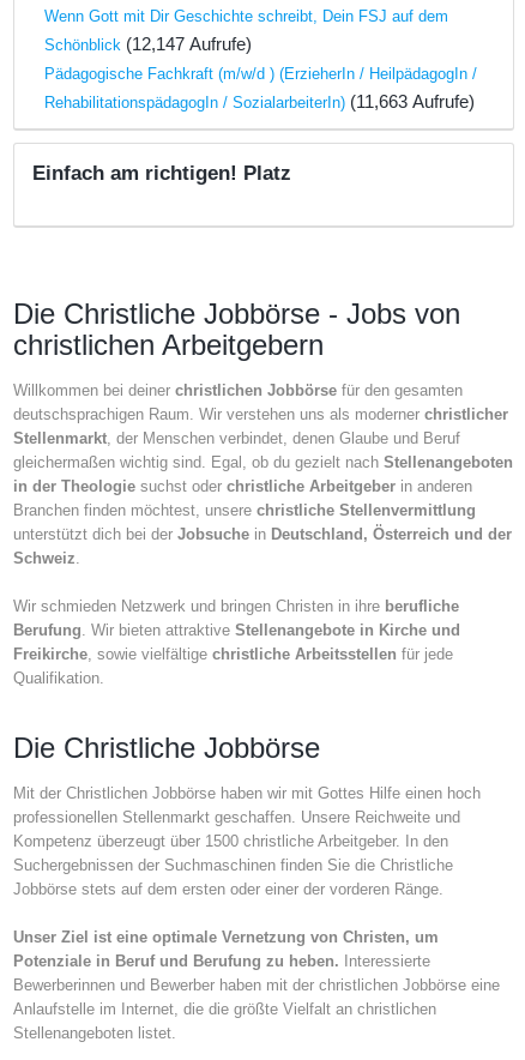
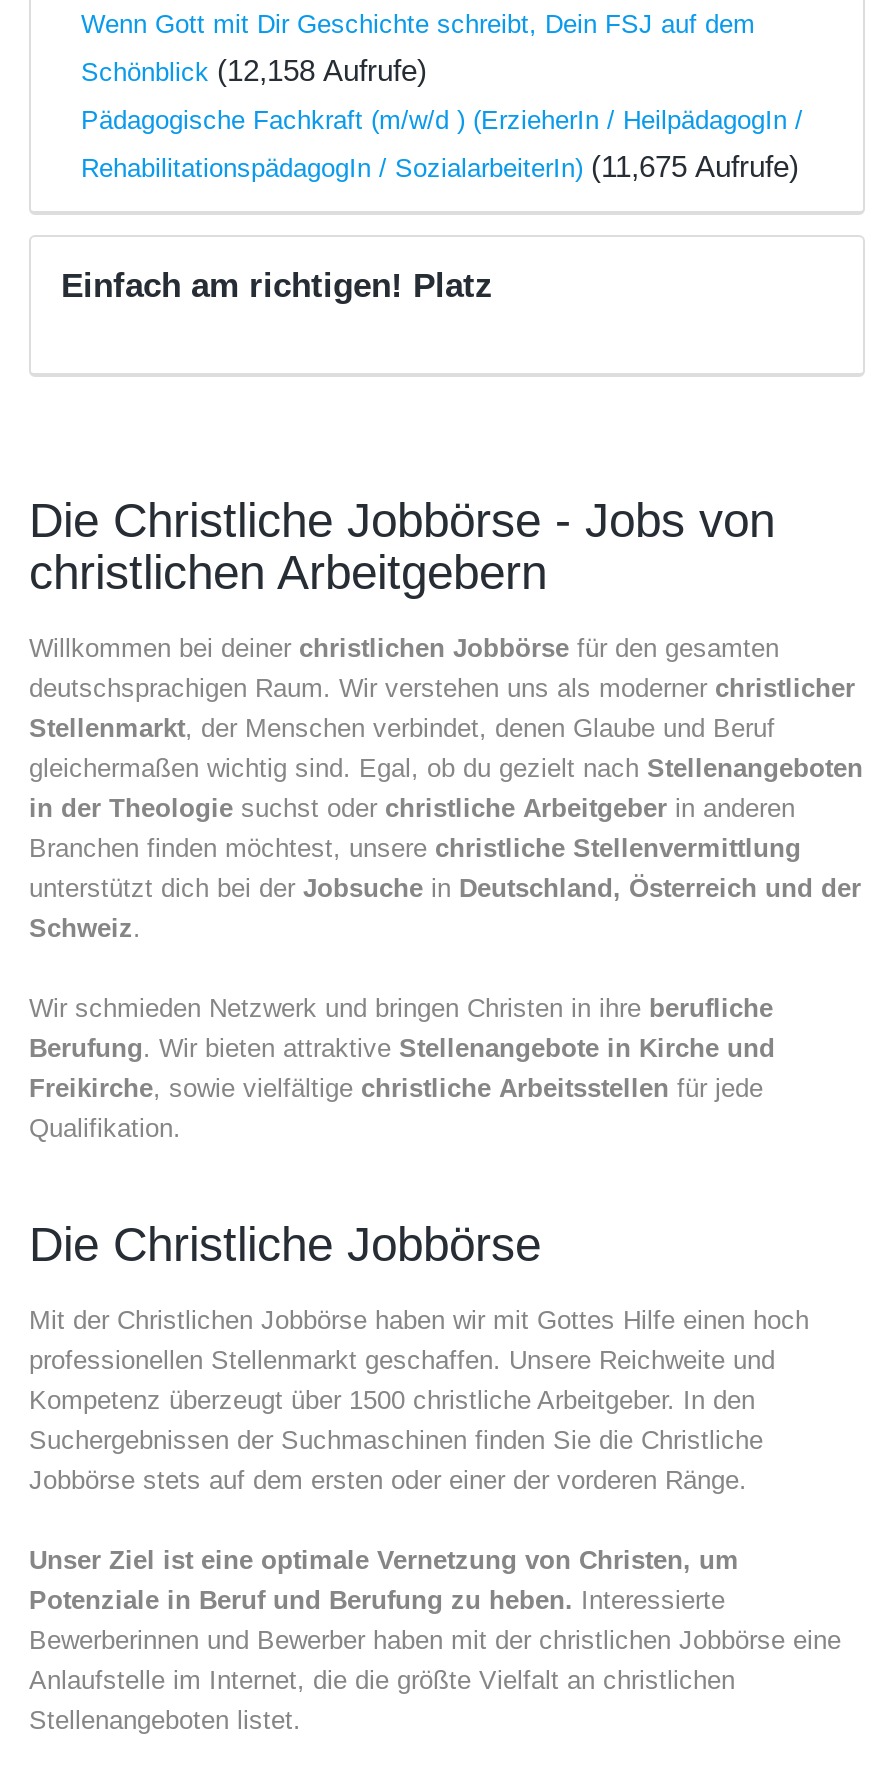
[44,34,252,54] Schönblick (12,147 Aufrufe) -> [81,53,427,87] Schönblick (12,158 Aufrufe)
[44,91,475,112] RehabilitationspädagogIn / SozialarbeiterIn) (11,663 Aufrufe) -> [81,149,799,183] RehabilitationspädagogIn / SozialarbeiterIn) (11,675 Aufrufe)

